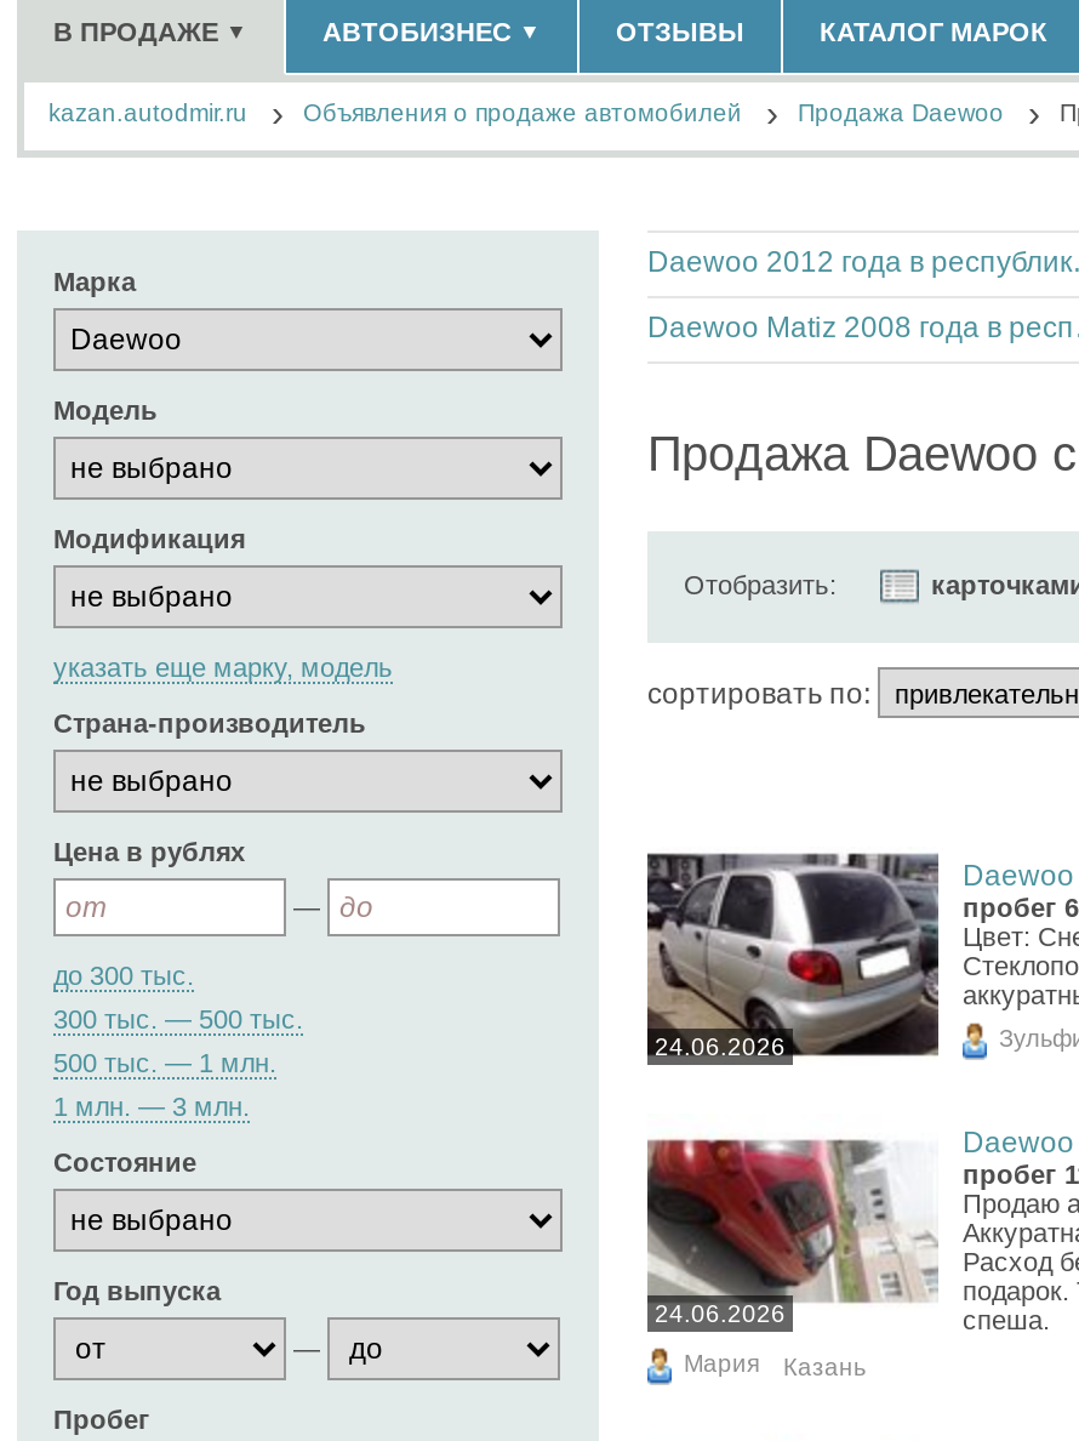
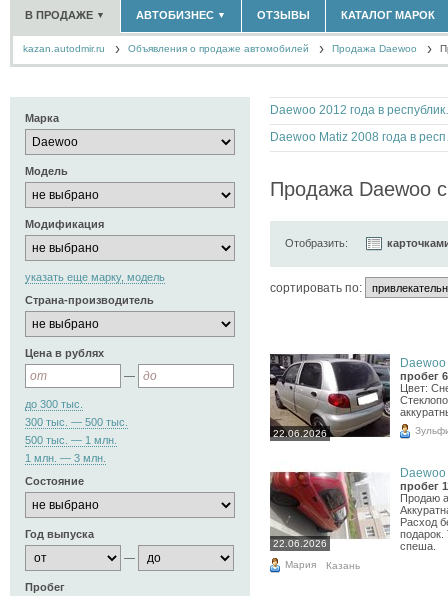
[655,1033,786,1060] 24.06.2026 -> [273,428,327,439] 22.06.2026
[655,1300,786,1327] 24.06.2026 -> [273,538,327,549] 22.06.2026

